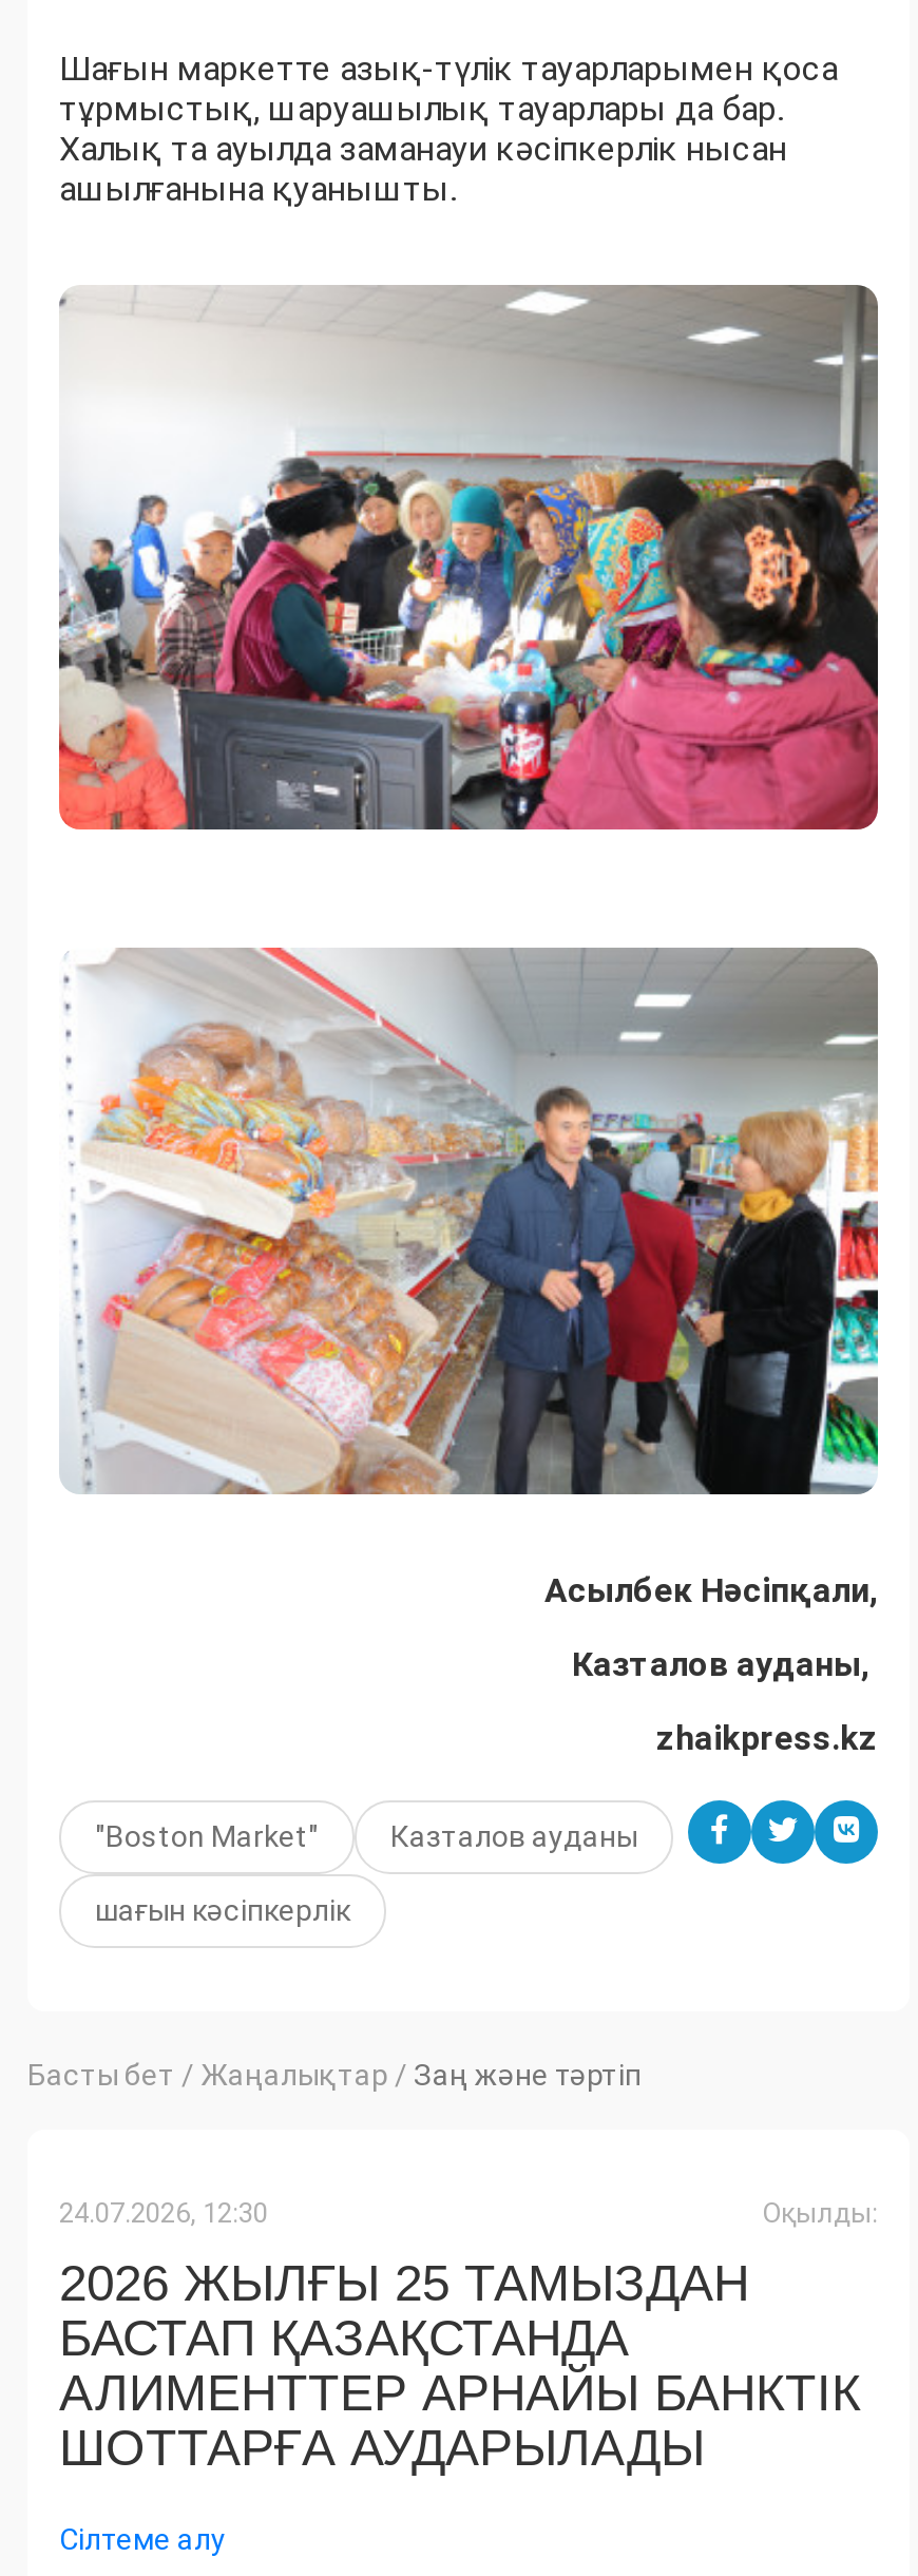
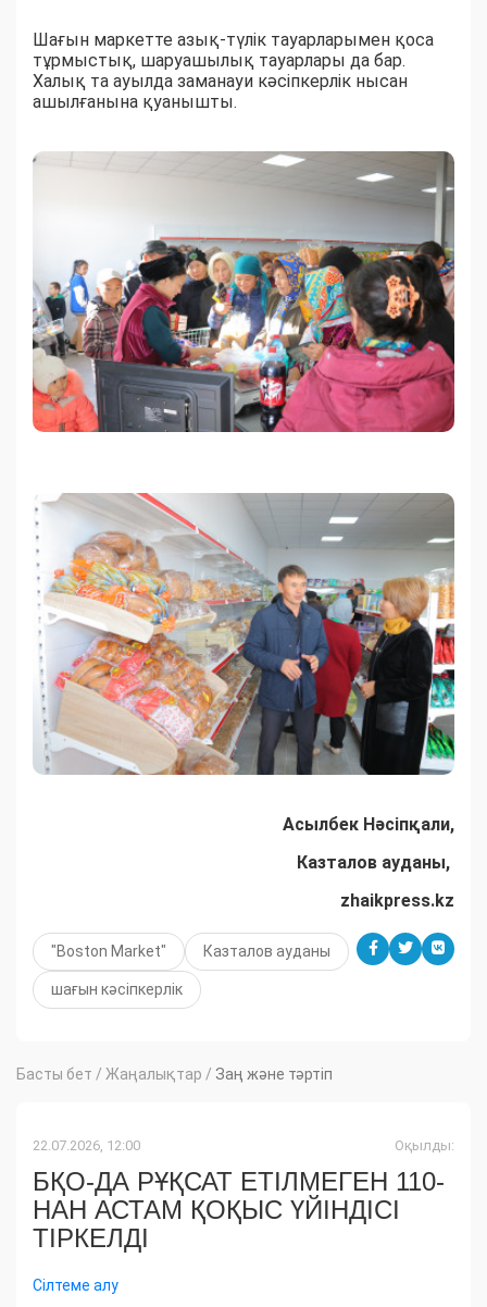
[59,2196,268,2228] 24.07.2026, 12:30 -> [33,1137,140,1153] 22.07.2026, 12:00
[59,2253,861,2475] 2026 ЖЫЛҒЫ 25 ТАМЫЗДАН | БАСТАП ҚАЗАҚСТАНДА | АЛИМЕНТТЕР АРНАЙЫ БАНКТІК | ШОТТАРҒА АУДАРЫЛАДЫ -> [33,1166,445,1252] БҚО-ДА РҰҚСАТ ЕТІЛМЕГЕН 110- | НАН АСТАМ ҚОҚЫС ҮЙІНДІСІ | ТІРКЕЛДІ

